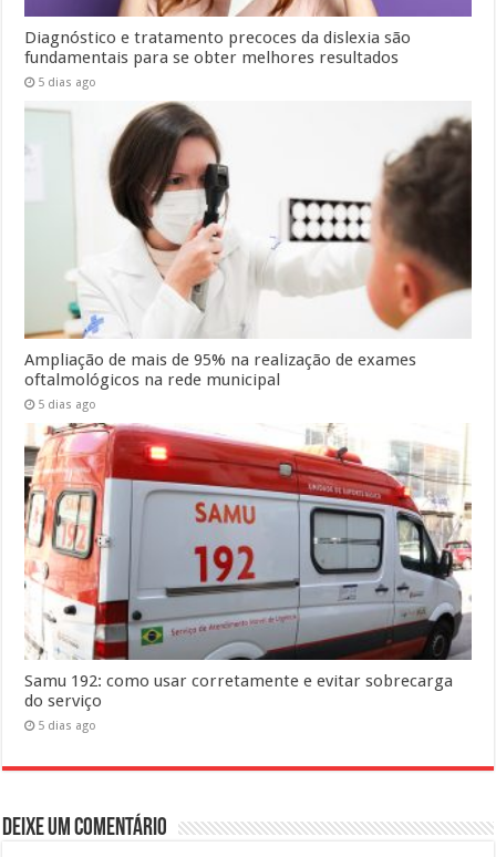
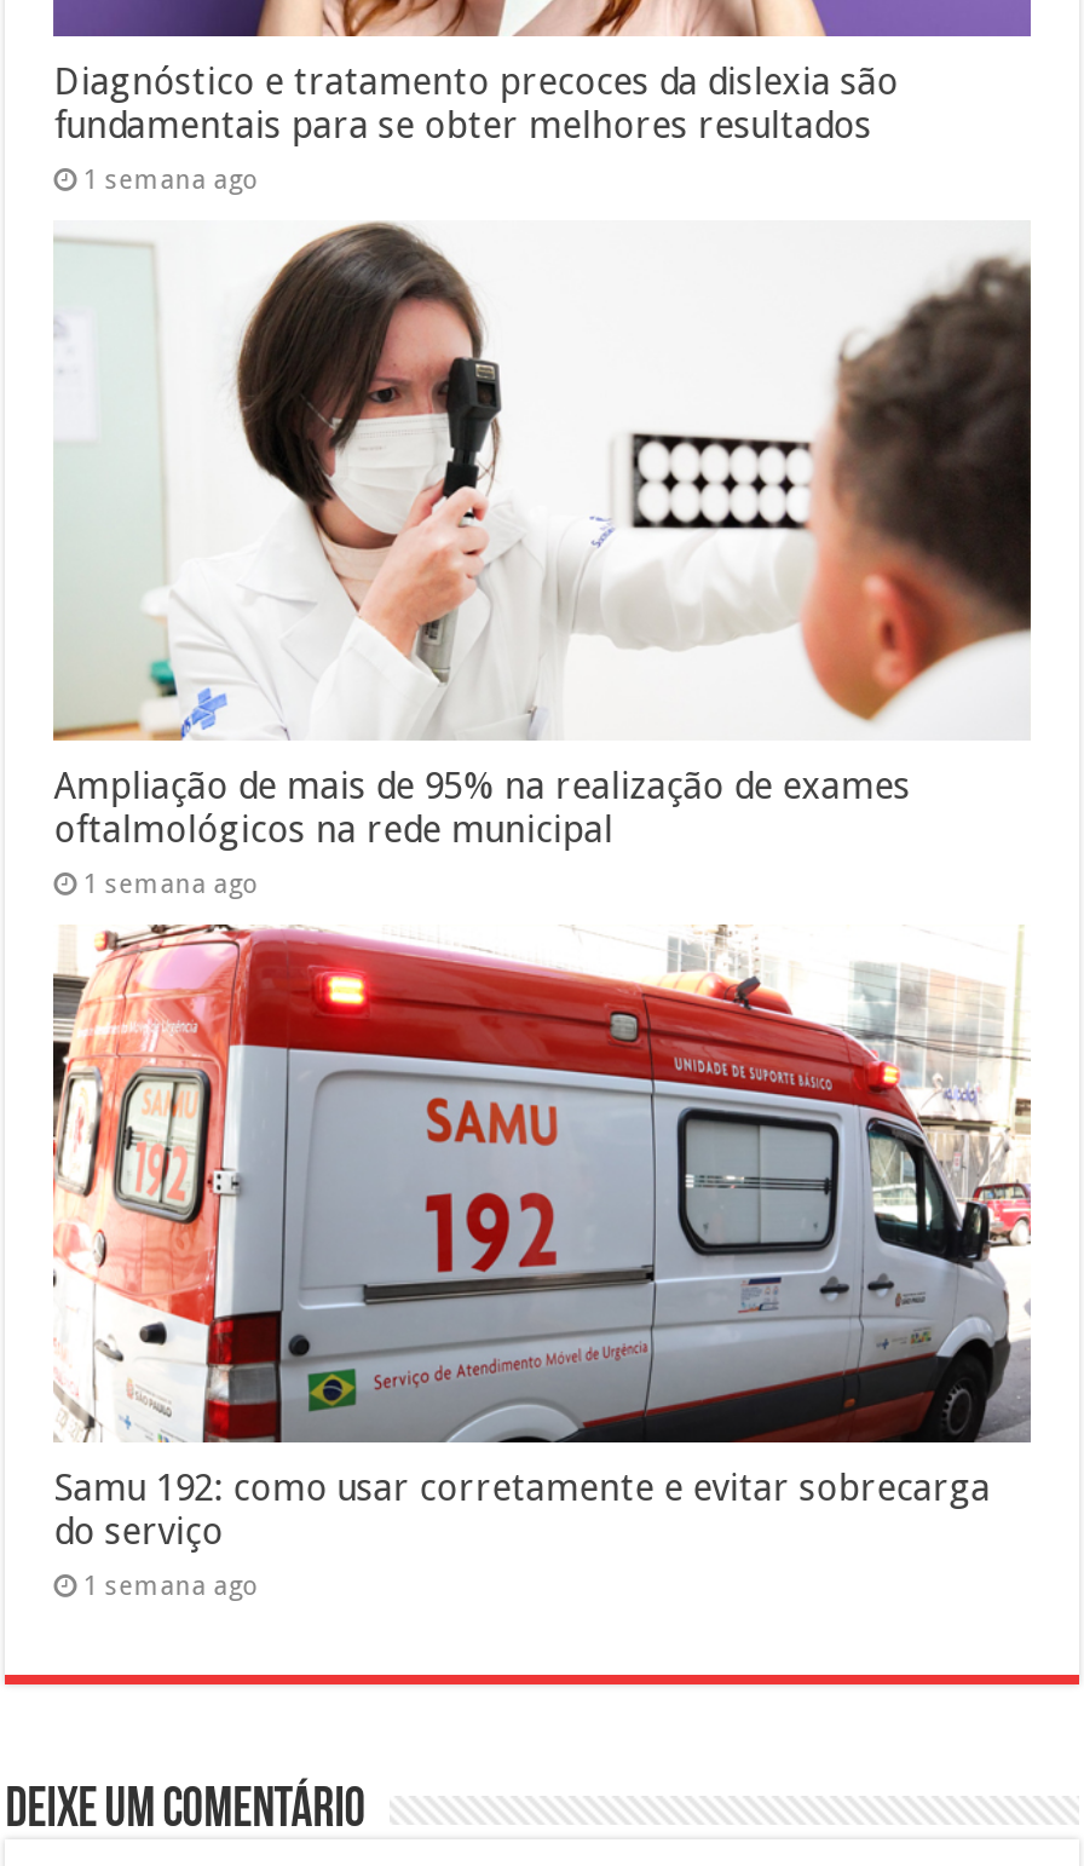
[38,75,97,89] 5 dias ago -> [83,164,259,195] 1 semana ago
[38,397,97,411] 5 dias ago -> [83,868,259,899] 1 semana ago
[38,719,97,733] 5 dias ago -> [83,1571,259,1603] 1 semana ago

